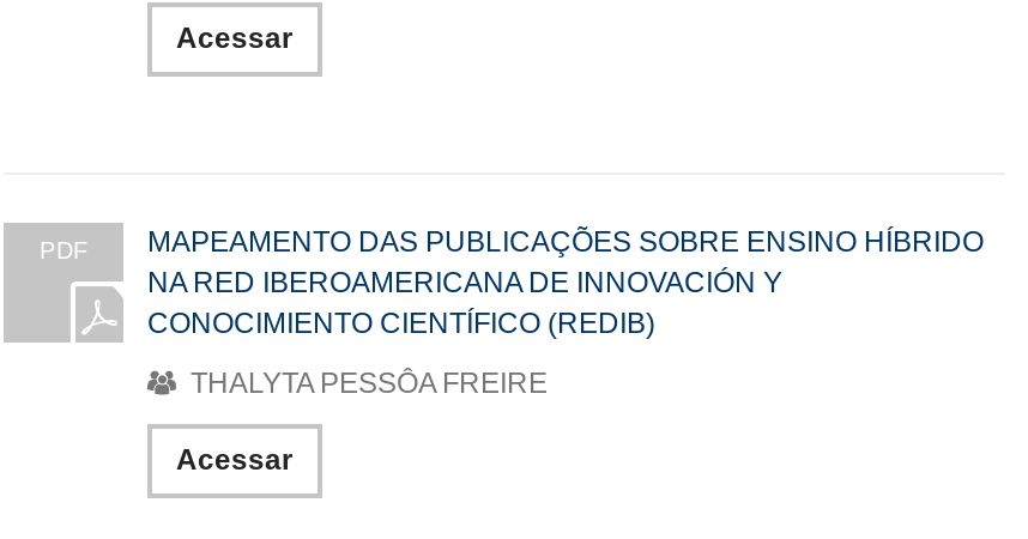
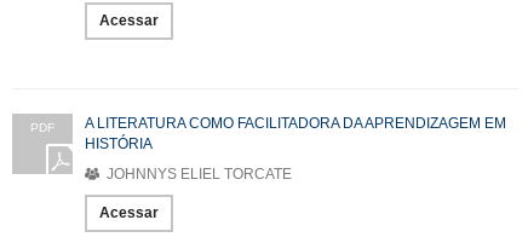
[147,226,984,341] MAPEAMENTO DAS PUBLICAÇÕES SOBRE ENSINO HÍBRIDO | NA RED IBEROAMERICANA DE INNOVACIÓN Y | CONOCIMIENTO CIENTÍFICO (REDIB) -> [85,115,506,153] A LITERATURA COMO FACILITADORA DA APRENDIZAGEM EM | HISTÓRIA
[183,367,548,401] THALYTA PESSÔA FREIRE -> [103,166,292,183] JOHNNYS ELIEL TORCATE

